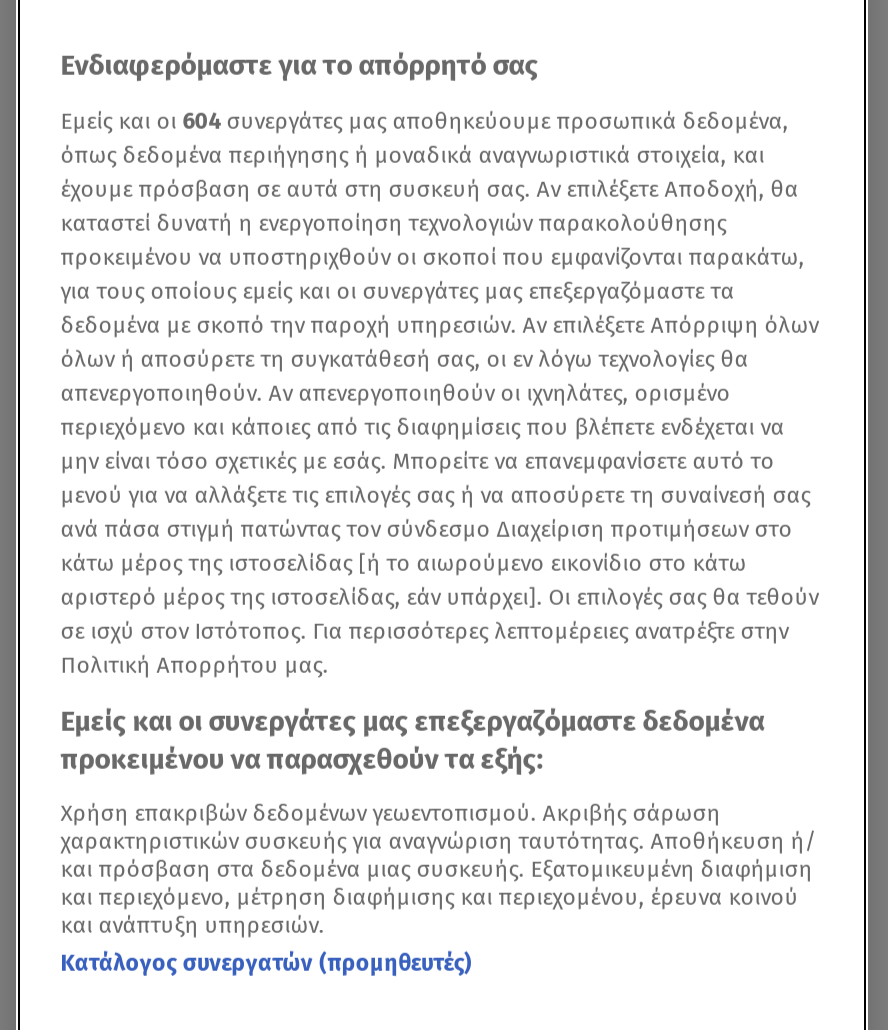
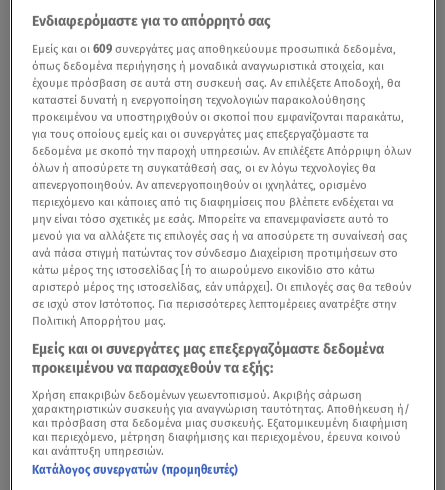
[60,107,788,135] Εμείς και οι 604 συνεργάτες μας αποθηκεύουμε προσωπικά δεδομένα, -> [32,42,396,56] Εμείς και οι 609 συνεργάτες μας αποθηκεύουμε προσωπικά δεδομένα,

